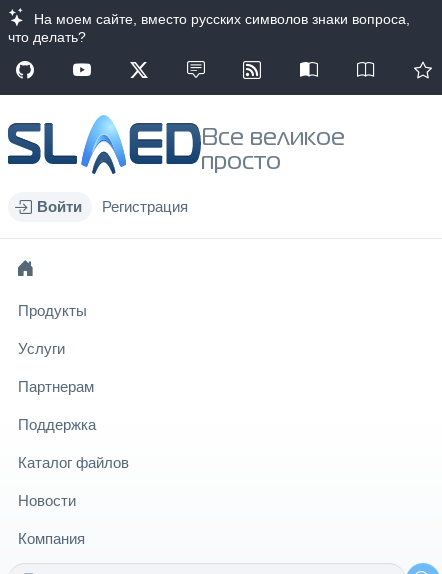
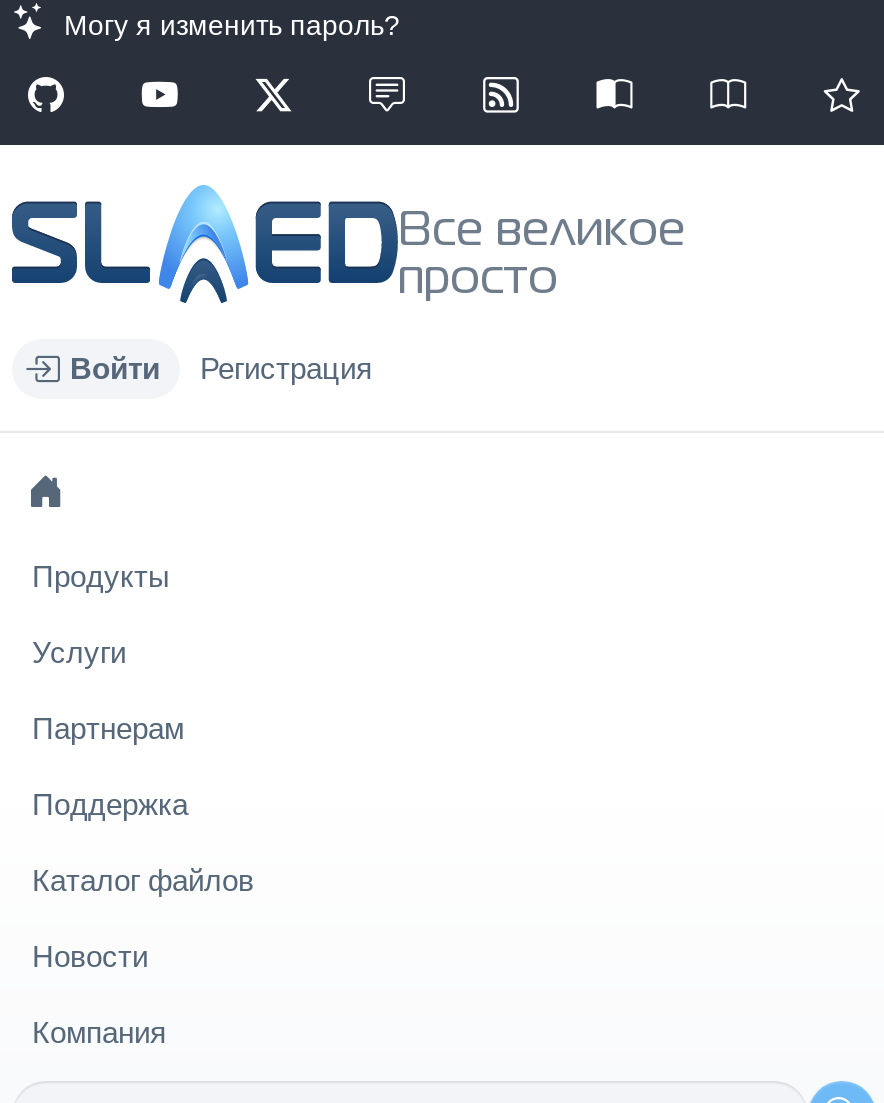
[8,11,410,45] На моем сайте, вместо русских символов знаки вопроса, | что делать? -> [48,9,400,41] Могу я изменить пароль?

